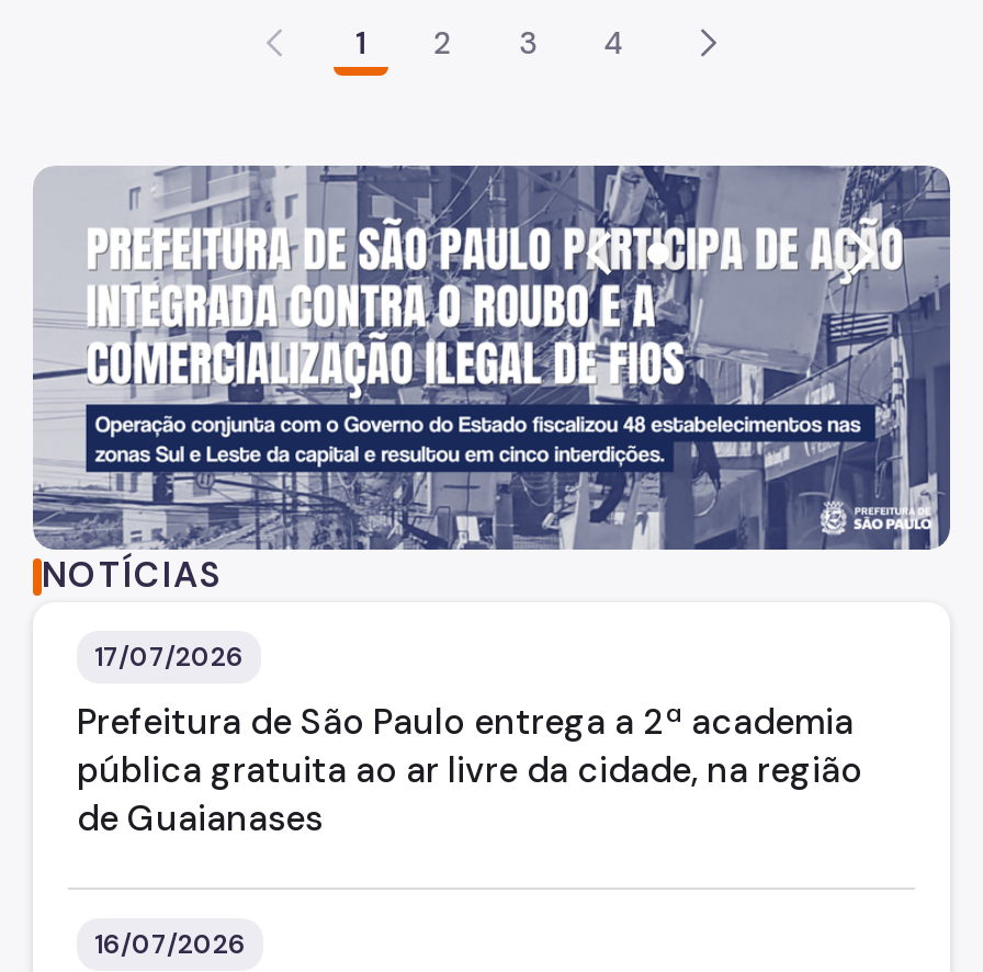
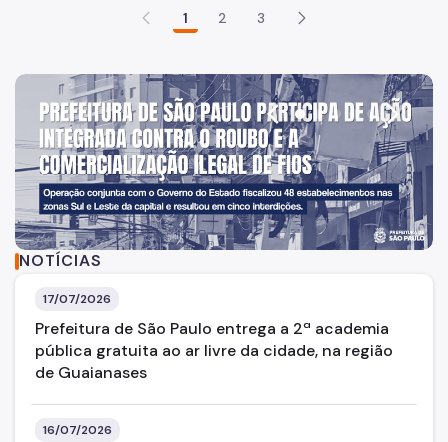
[604,23,627,62] 4 -> none

